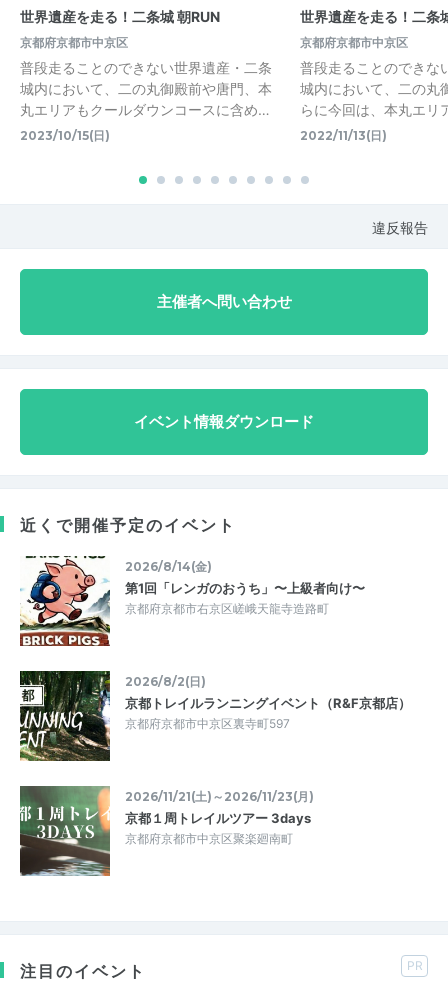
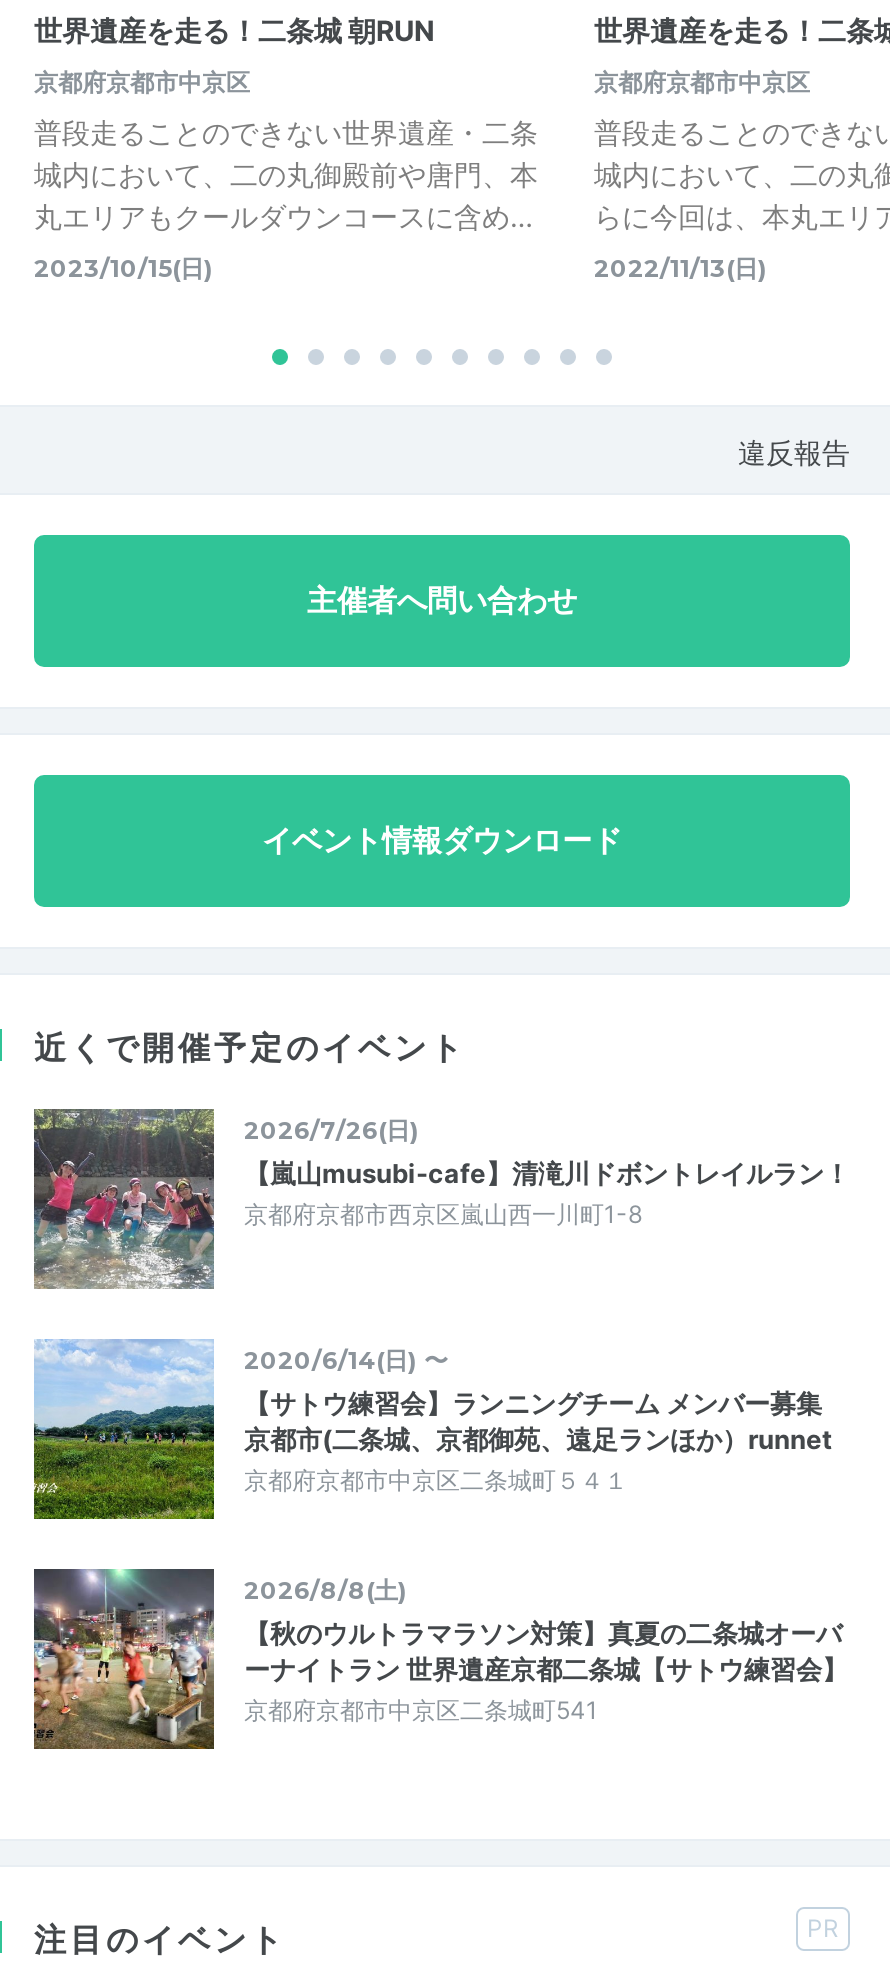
[20,556,365,647] [image] | 2026/8/14(金) | 第1回「レンガのおうち」〜上級者向け〜 | 京都府京都市右京区嵯峨天龍寺造路町 -> [32,1107,850,1291] [image] | 2026/7/26(日) | 【嵐山musubi-cafe】清滝川ドボントレイルラン！ | 京都府京都市西京区嵐山西一川町1-8
[19,670,411,762] [image] | 2026/8/2(日) | 京都トレイルランニングイベント（R&F京都店） | 京都府京都市中京区裏寺町597 -> [32,1339,832,1521] [image] | 2020/6/14(日) 〜 | 【サトウ練習会】ランニングチーム メンバー募集 | 京都市(二条城、京都御苑、遠足ランほか）runnet | 京都府京都市中京区二条城町５４１
[19,785,314,877] [image] | 2026/11/21(土)～2026/11/23(月) | 京都１周トレイルツアー 3days | 京都府京都市中京区聚楽廻南町 -> [32,1567,848,1751] [image] | 2026/8/8(土) | 【秋のウルトラマラソン対策】真夏の二条城オーバ | ーナイトラン 世界遺産京都二条城【サトウ練習会】 | 京都府京都市中京区二条城町541

